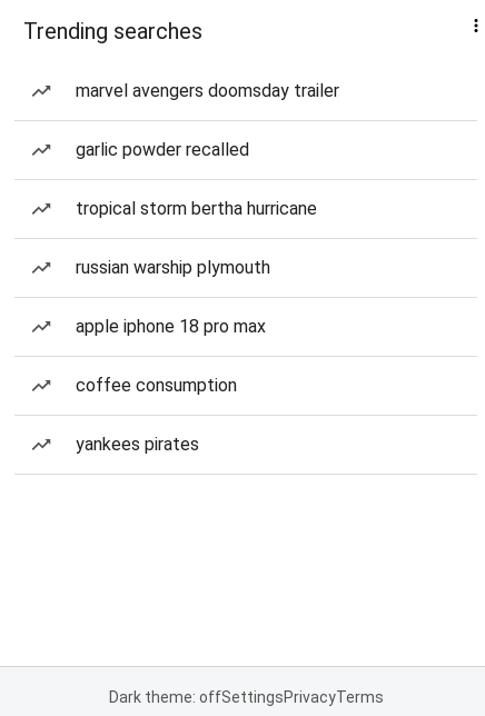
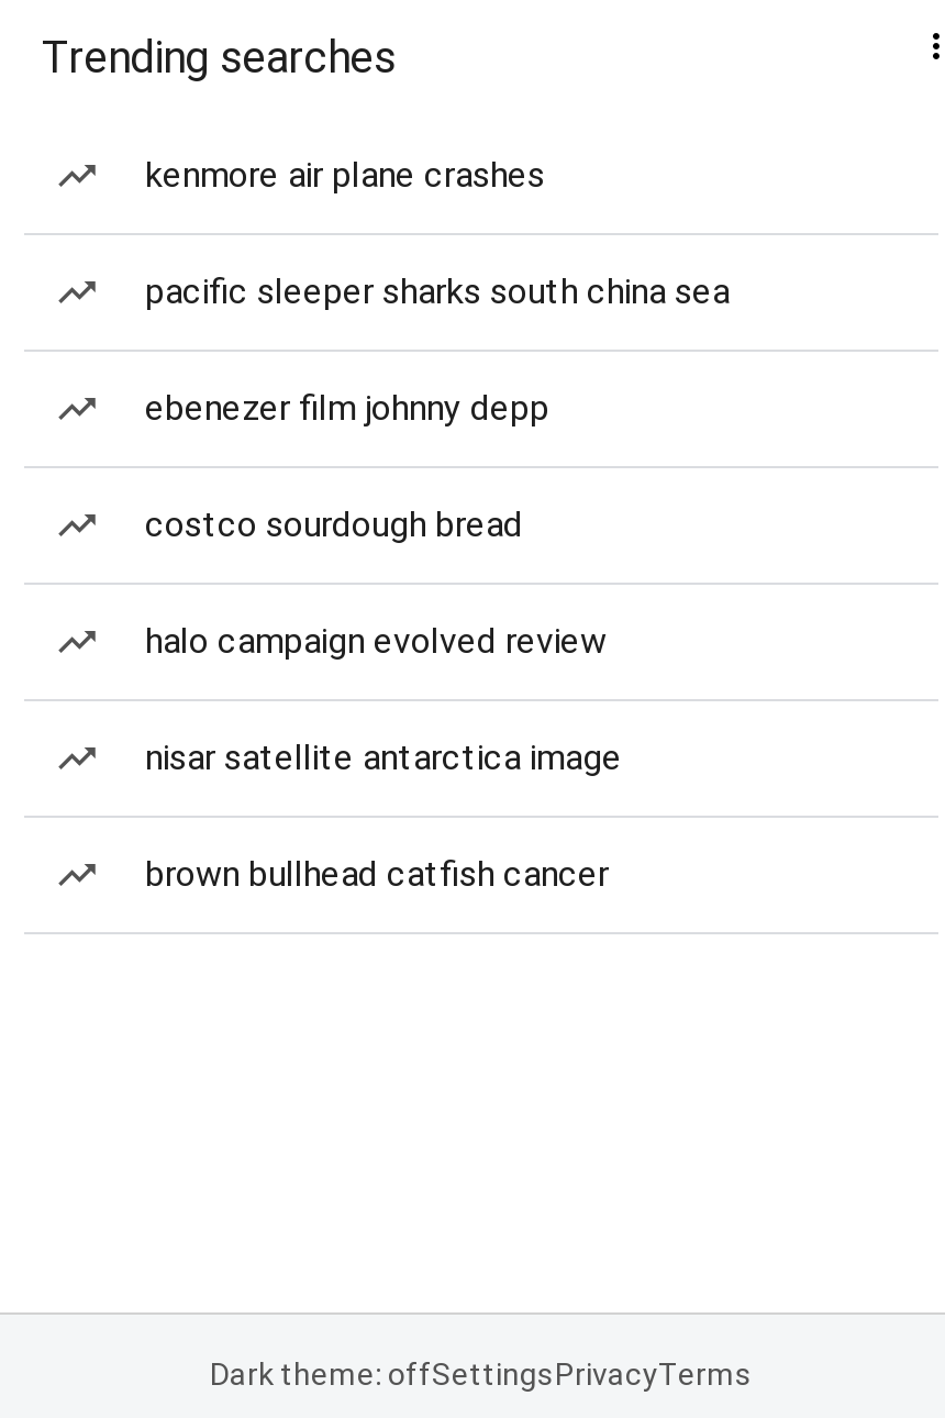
[76,80,339,101] marvel avengers doomsday trailer -> [145,154,545,196] kenmore air plane crashes
[76,139,249,160] garlic powder recalled -> [145,270,730,312] pacific sleeper sharks south china sea
[76,198,317,219] tropical storm bertha hurricane -> [145,387,549,429] ebenezer film johnny depp
[76,257,270,278] russian warship plymouth -> [145,503,523,545] costco sourdough bread
[76,316,266,337] apple iphone 18 pro max -> [145,620,607,662] halo campaign evolved review
[76,375,237,396] coffee consumption -> [145,736,622,778] nisar satellite antarctica image
[76,434,199,455] yankees pirates -> [145,853,609,895] brown bullhead catfish cancer

